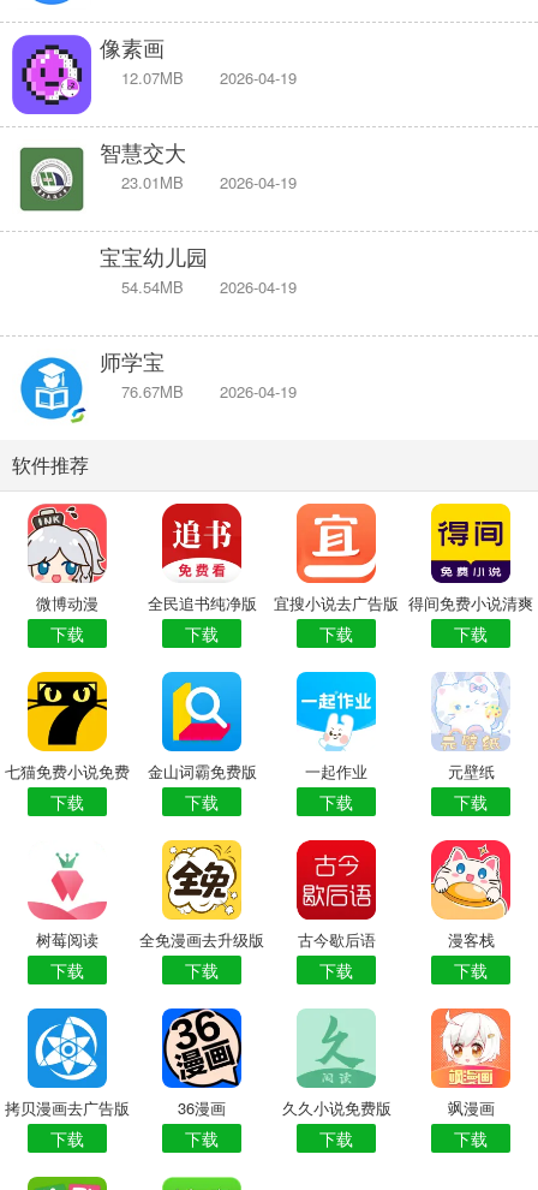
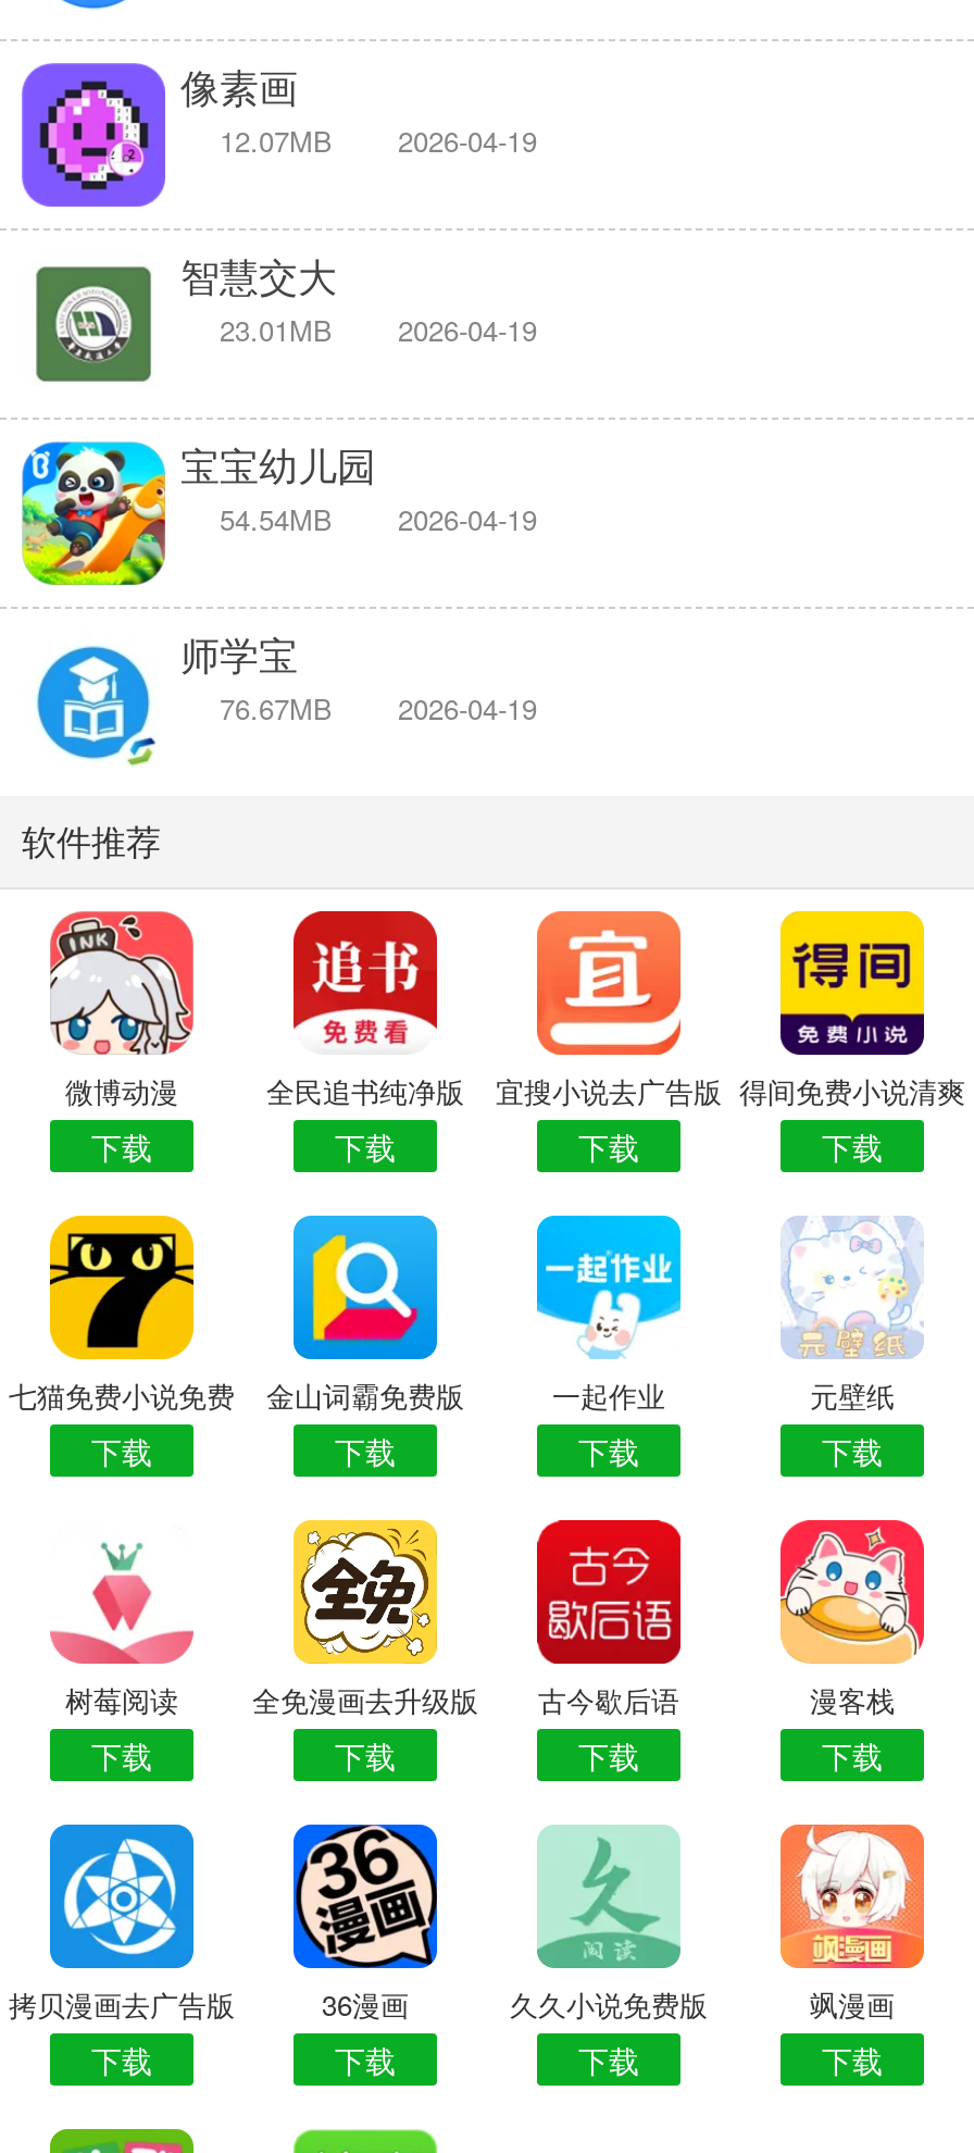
none -> [20,439,167,587] [image]

